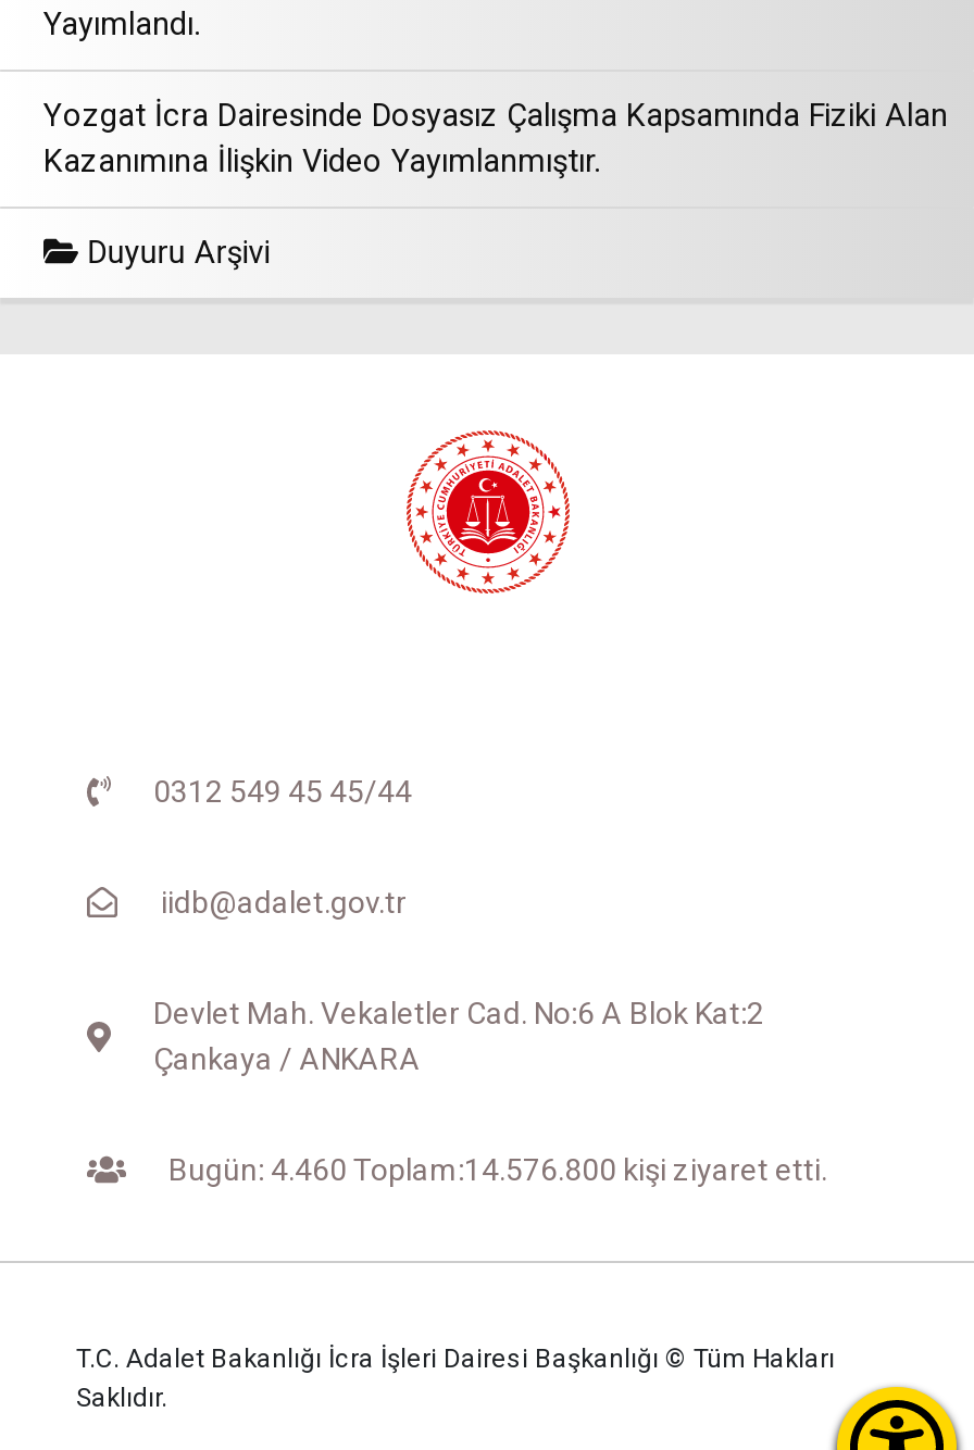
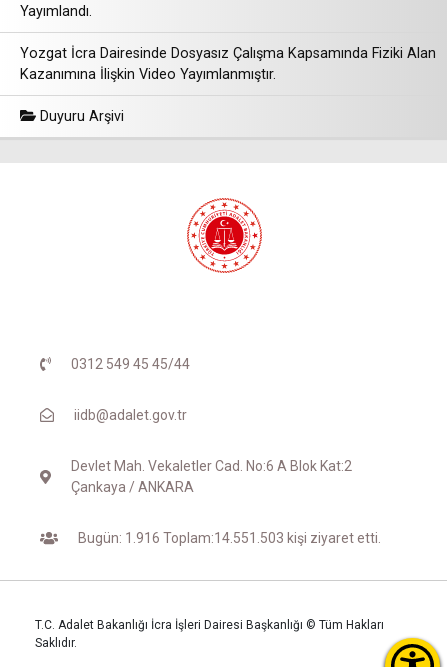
[168,1152,827,1187] Bugün: 4.460 Toplam:14.576.800 kişi ziyaret etti. -> [77,530,380,546] Bugün: 1.916 Toplam:14.551.503 kişi ziyaret etti.

